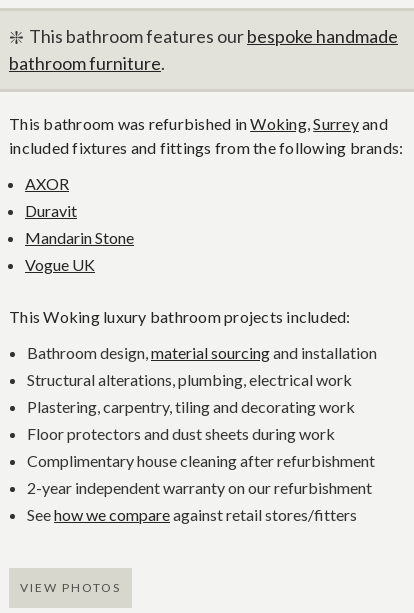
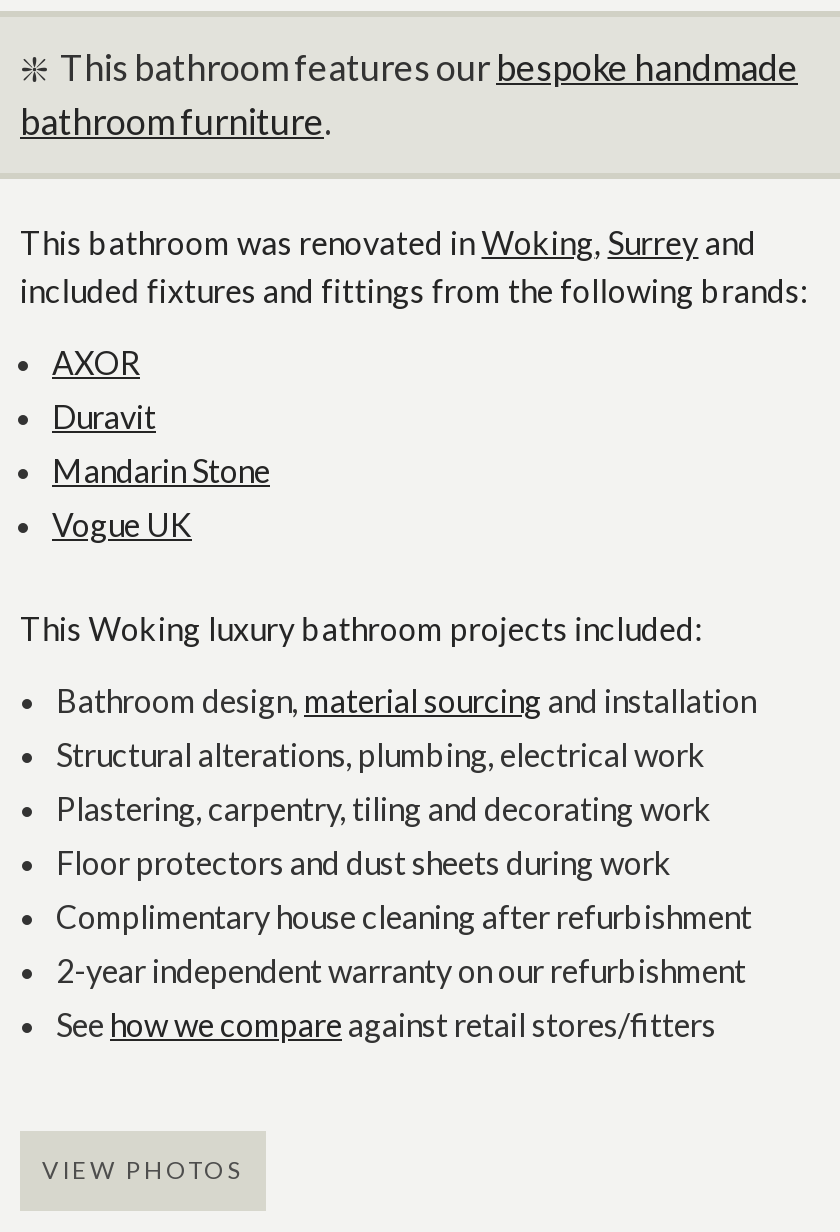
[9,114,388,133] This bathroom was refurbished in Woking, Surrey and -> [20,223,756,261] This bathroom was renovated in Woking, Surrey and

